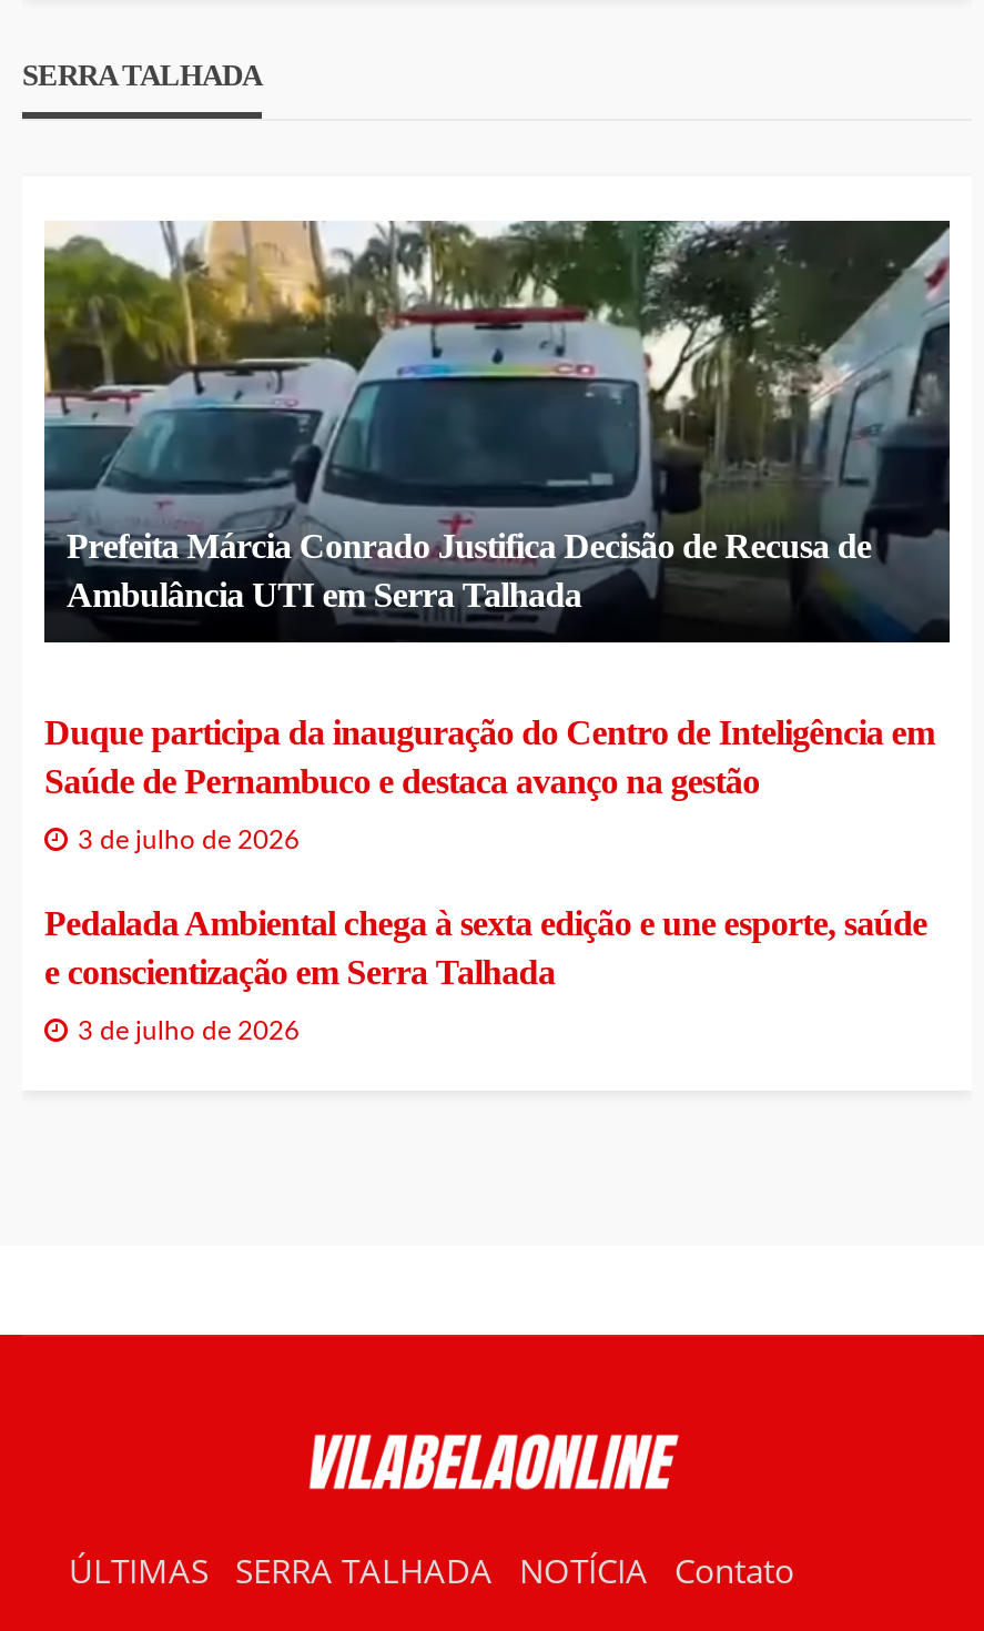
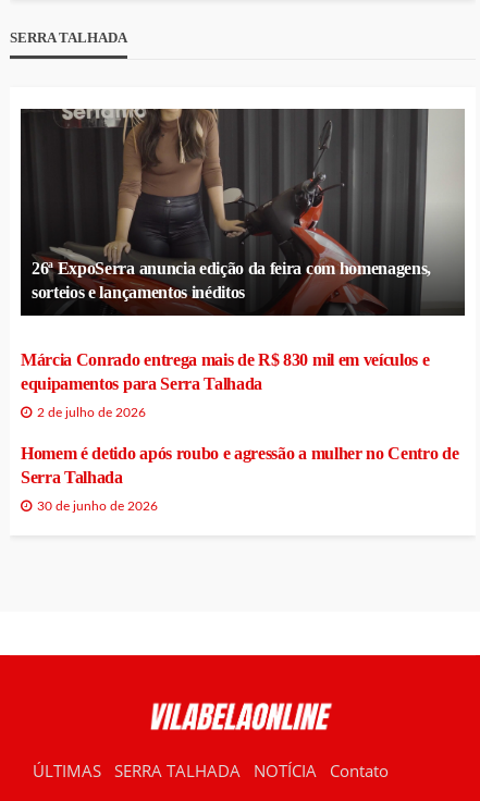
[42,220,950,646] [image] | Prefeita Márcia Conrado Justifica Decisão de Recusa de | Ambulância UTI em Serra Talhada -> [20,108,465,317] [image] | 26ª ExpoSerra anuncia edição da feira com homenagens, | sorteios e lançamentos inéditos
[44,714,934,801] Duque participa da inauguração do Centro de Inteligência em | Saúde de Pernambuco e destaca avanço na gestão -> [21,350,429,393] Márcia Conrado entrega mais de R$ 830 mil em veículos e | equipamentos para Serra Talhada
[78,827,300,854] 3 de julho de 2026 -> [37,406,146,419] 2 de julho de 2026
[44,905,927,991] Pedalada Ambiental chega à sexta edição e une esporte, saúde | e conscientização em Serra Talhada -> [21,444,459,486] Homem é detido após roubo e agressão a mulher no Centro de | Serra Talhada
[78,1018,300,1045] 3 de julho de 2026 -> [37,499,158,512] 30 de junho de 2026

